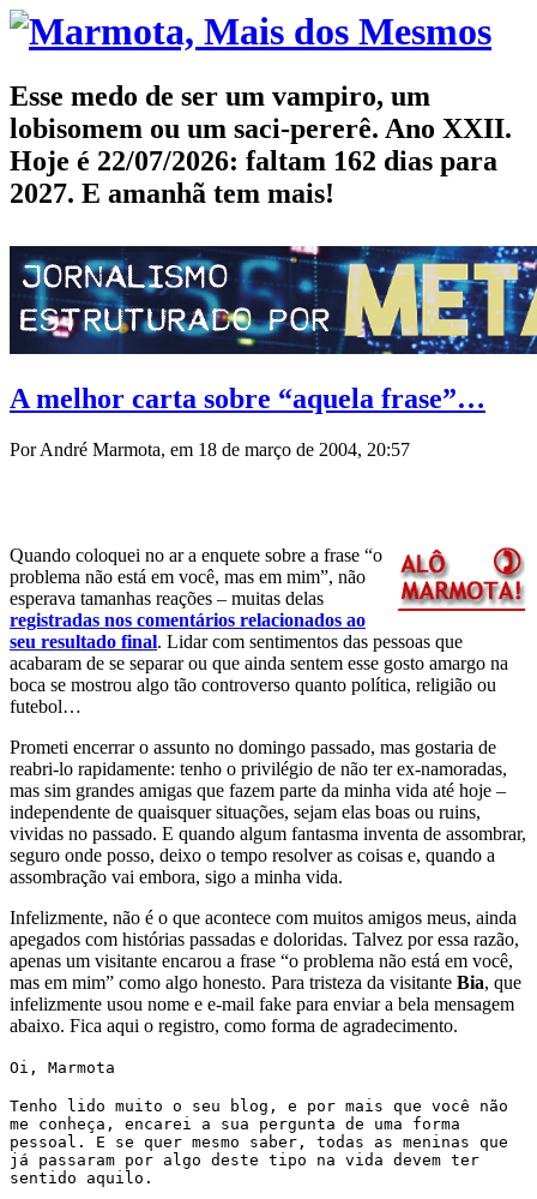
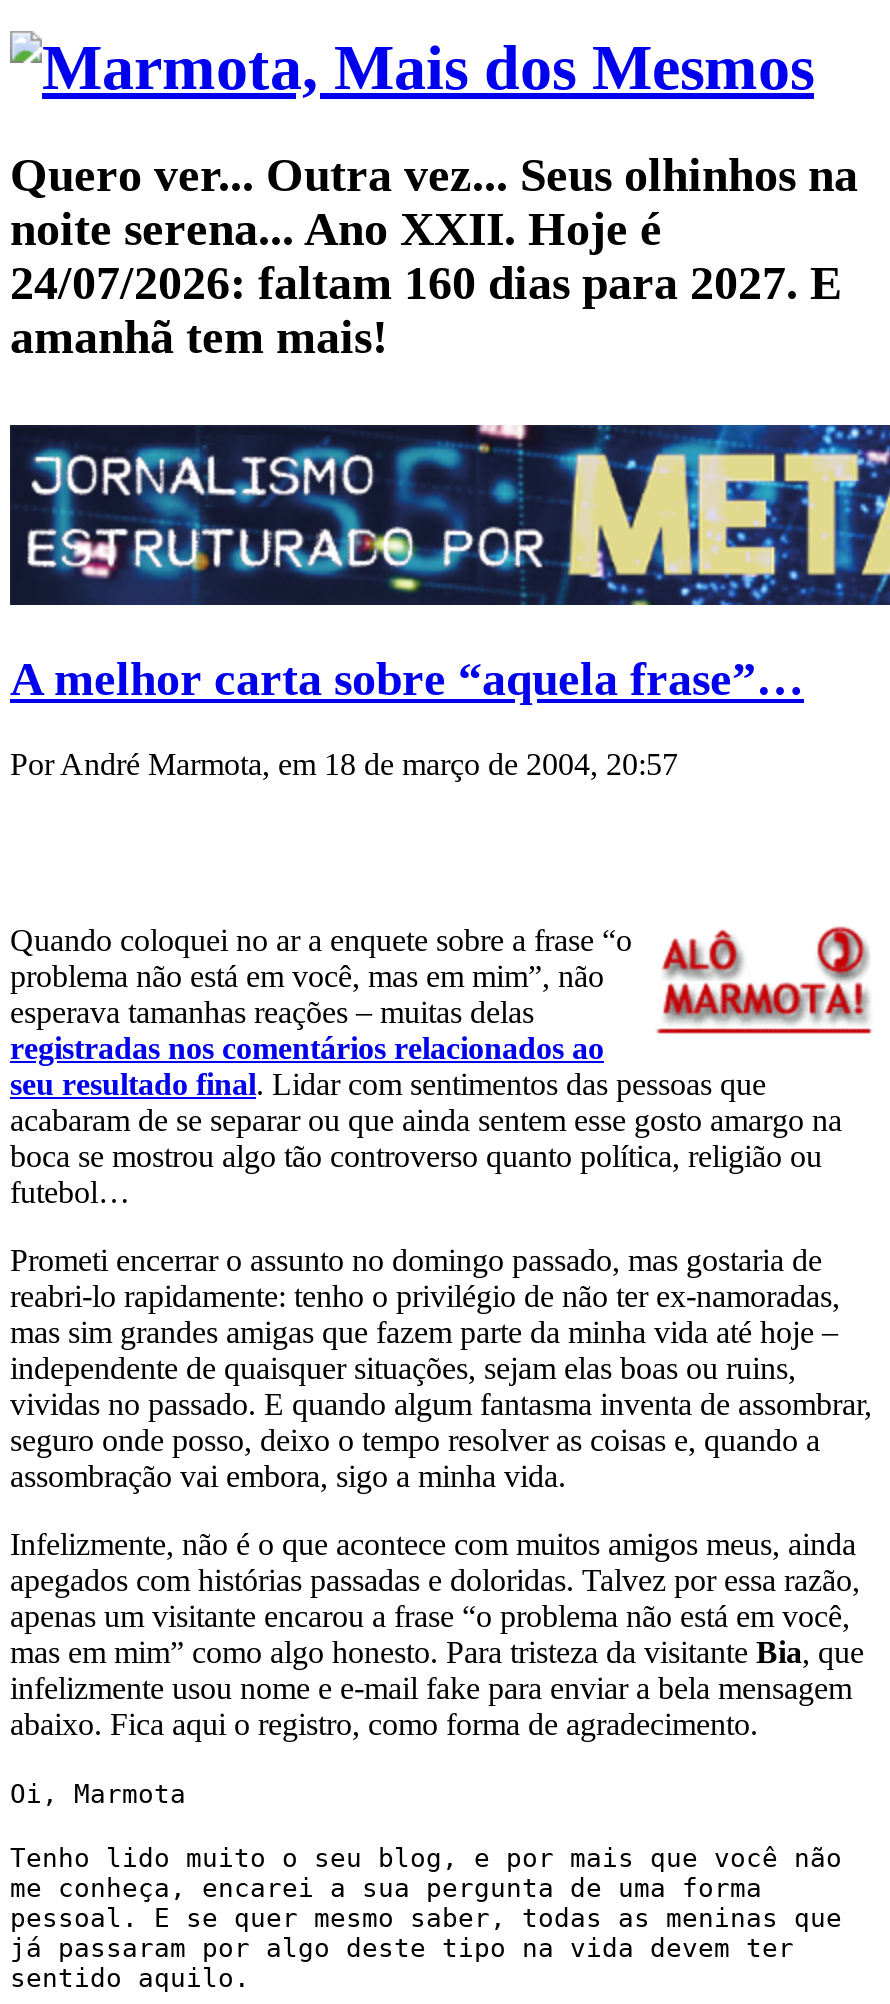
[10,80,512,209] Esse medo de ser um vampiro, um | lobisomem ou um saci-pererê. Ano XXII. | Hoje é 22/07/2026: faltam 162 dias para | 2027. E amanhã tem mais! -> [10,149,858,363] Quero ver... Outra vez... Seus olhinhos na | noite serena... Ano XXII. Hoje é | 24/07/2026: faltam 160 dias para 2027. E | amanhã tem mais!

